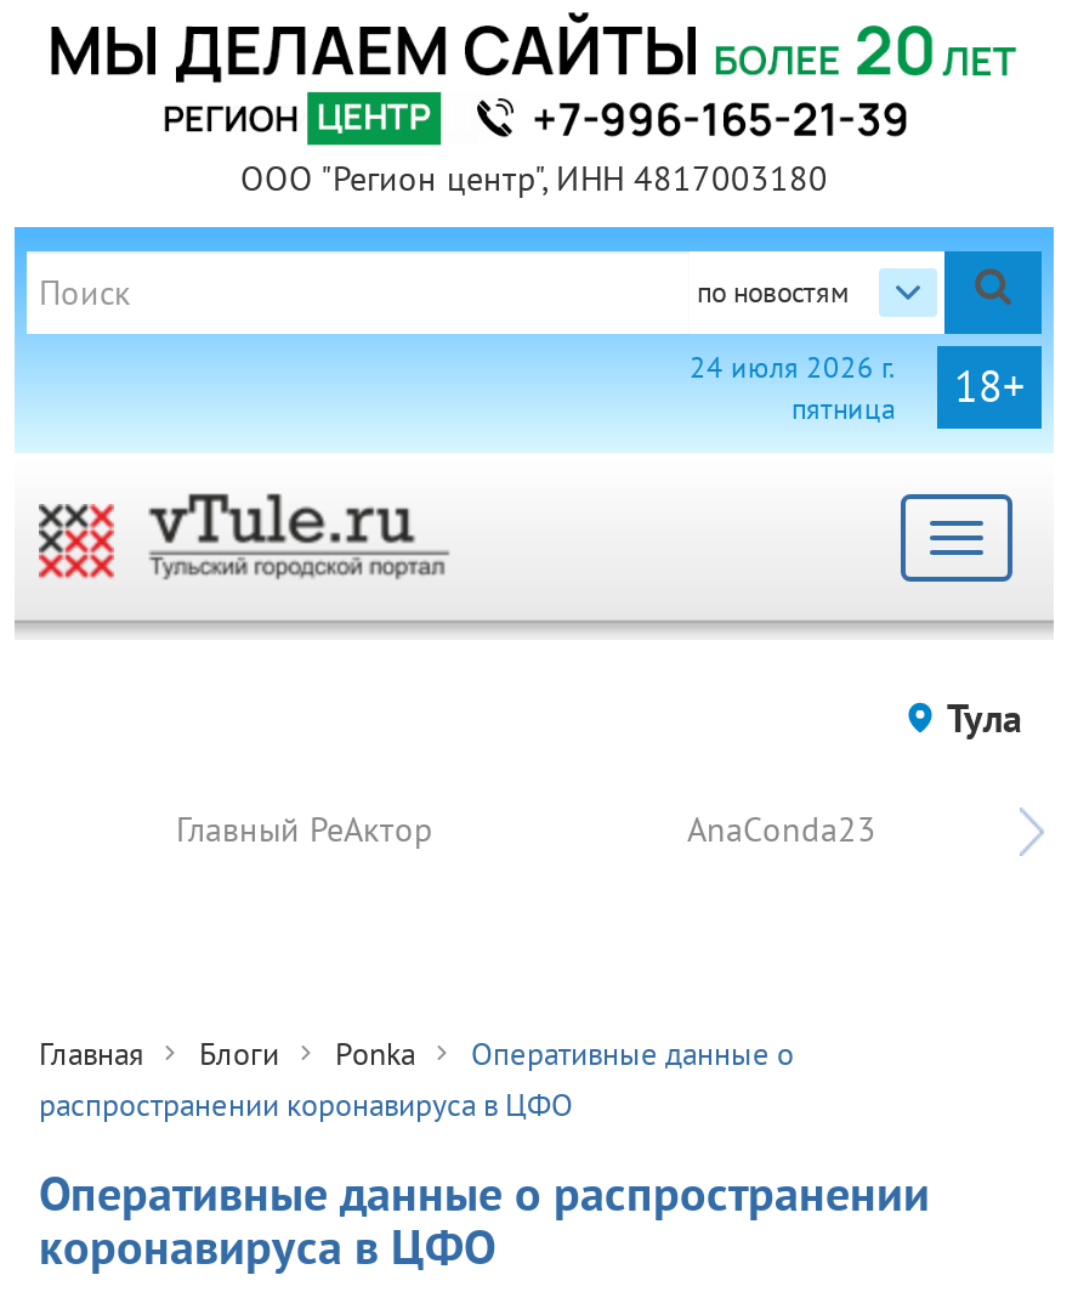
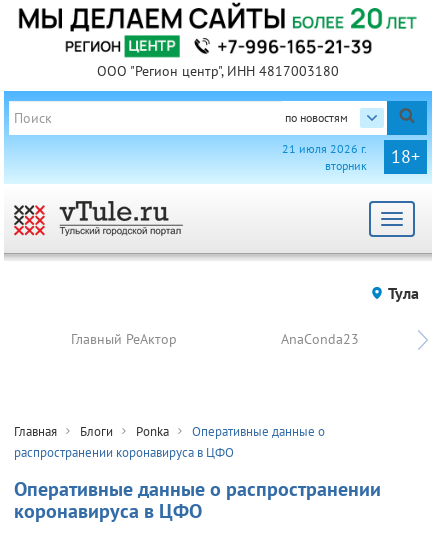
[690,348,896,426] 24 июля 2026 г. | пятница -> [282,141,367,173] 21 июля 2026 г. | вторник

